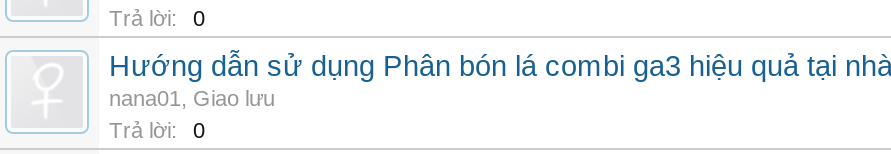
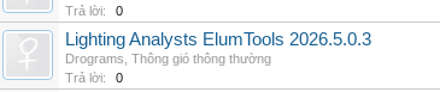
[109,50,891,110] Hướng dẫn sử dụng Phân bón lá combi ga3 hiệu quả tại nhà | nana01, Giao lưu -> [65,30,371,66] Lighting Analysts ElumTools 2026.5.0.3 | Drograms, Thông gió thông thường

